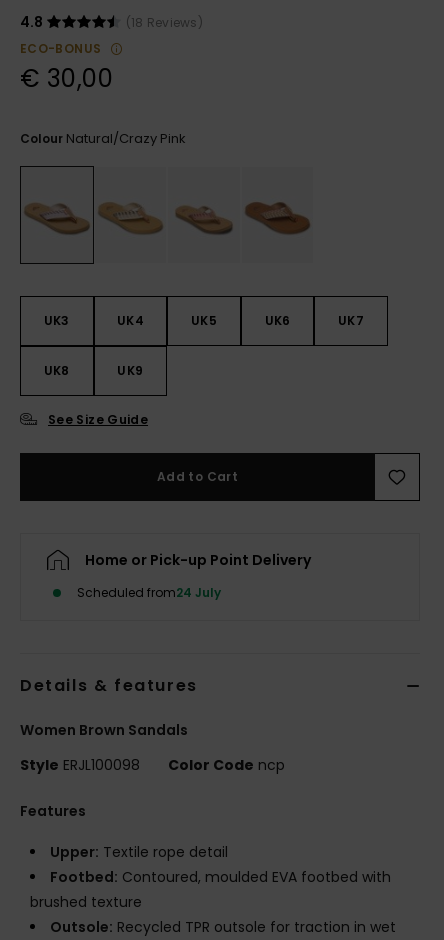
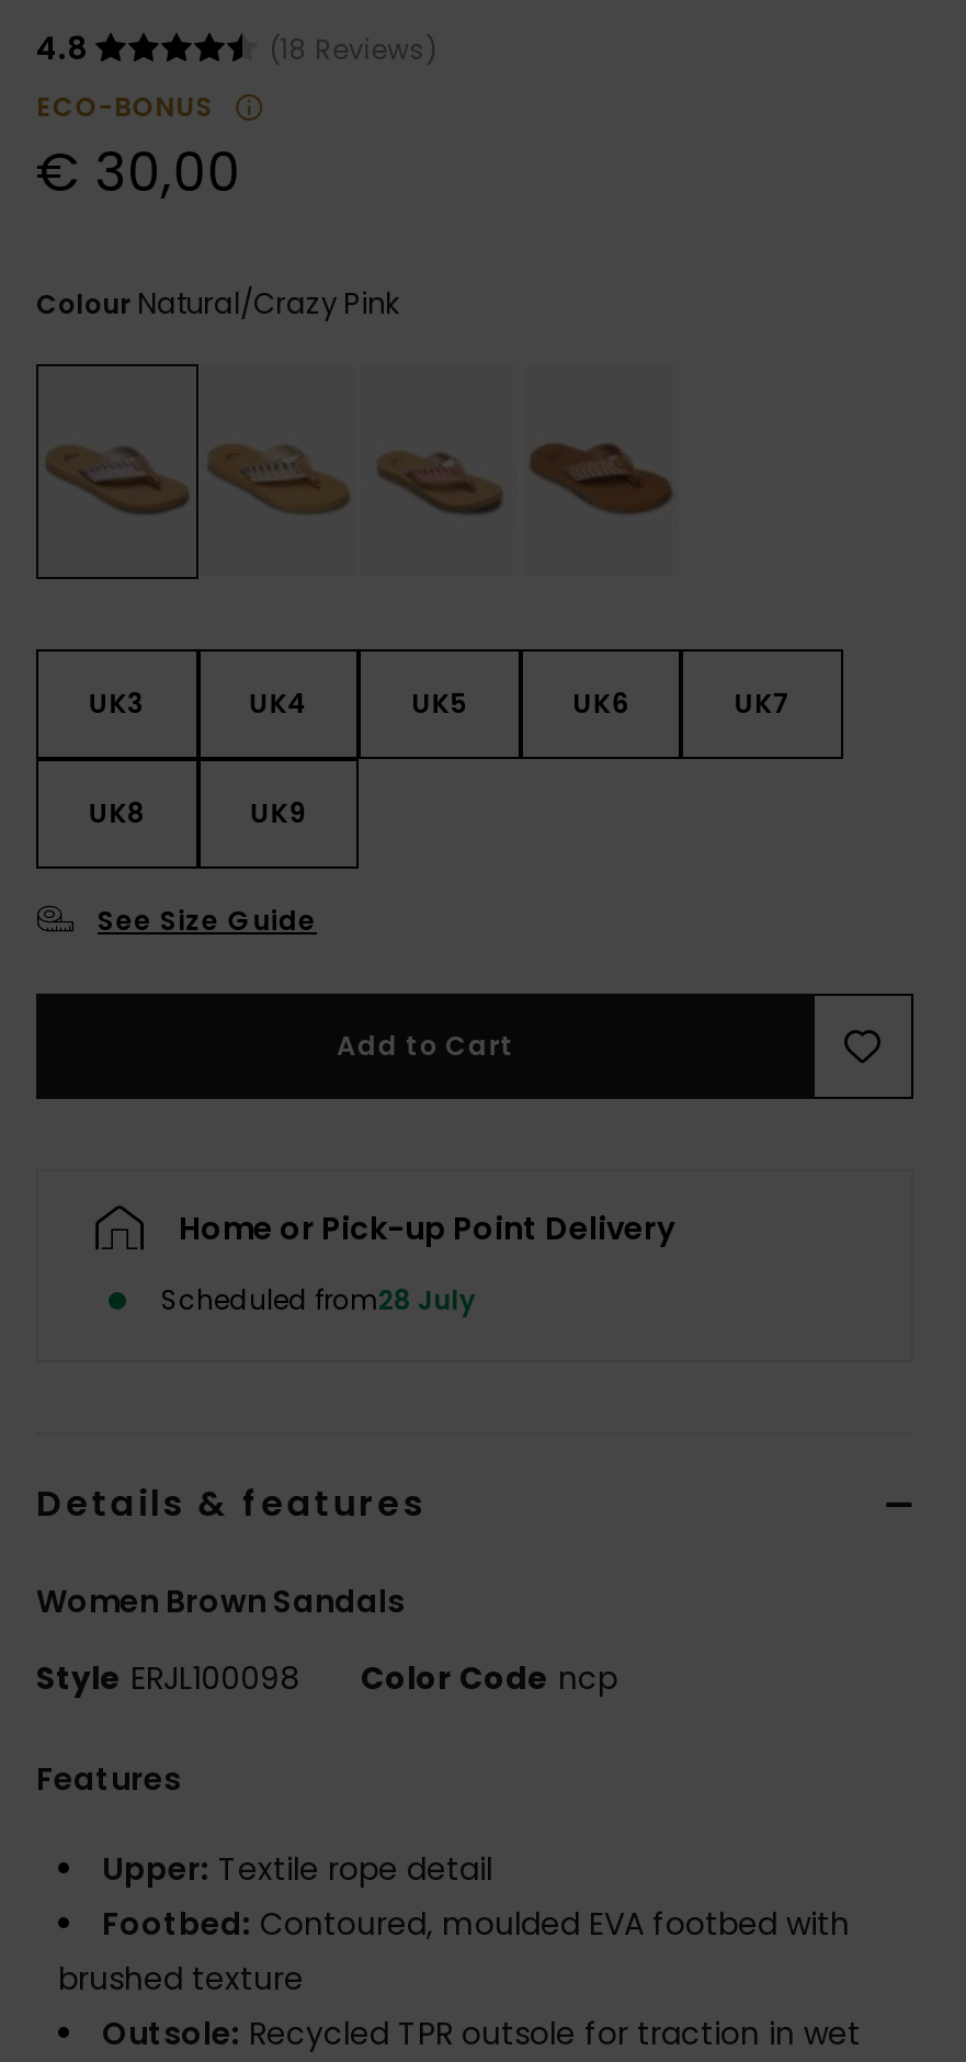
[77,584,221,601] Scheduled from24 July -> [161,1281,475,1319] Scheduled from28 July

